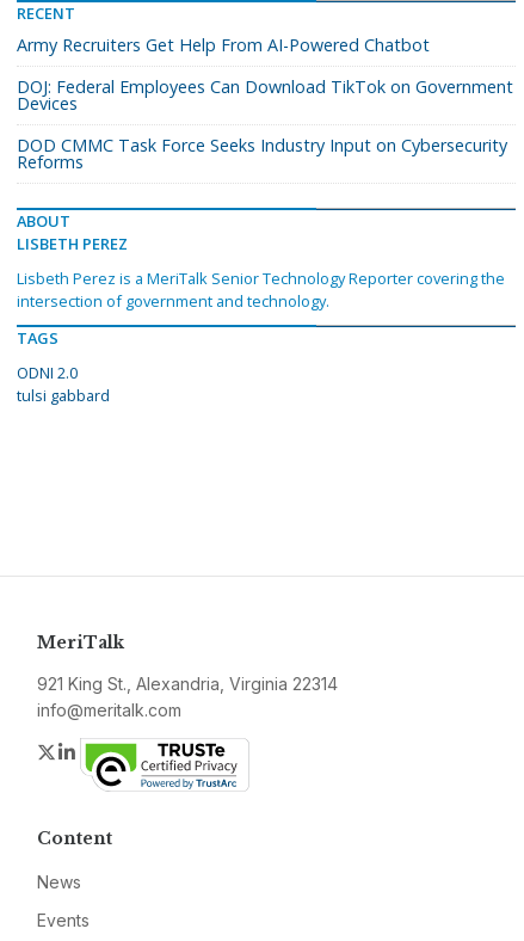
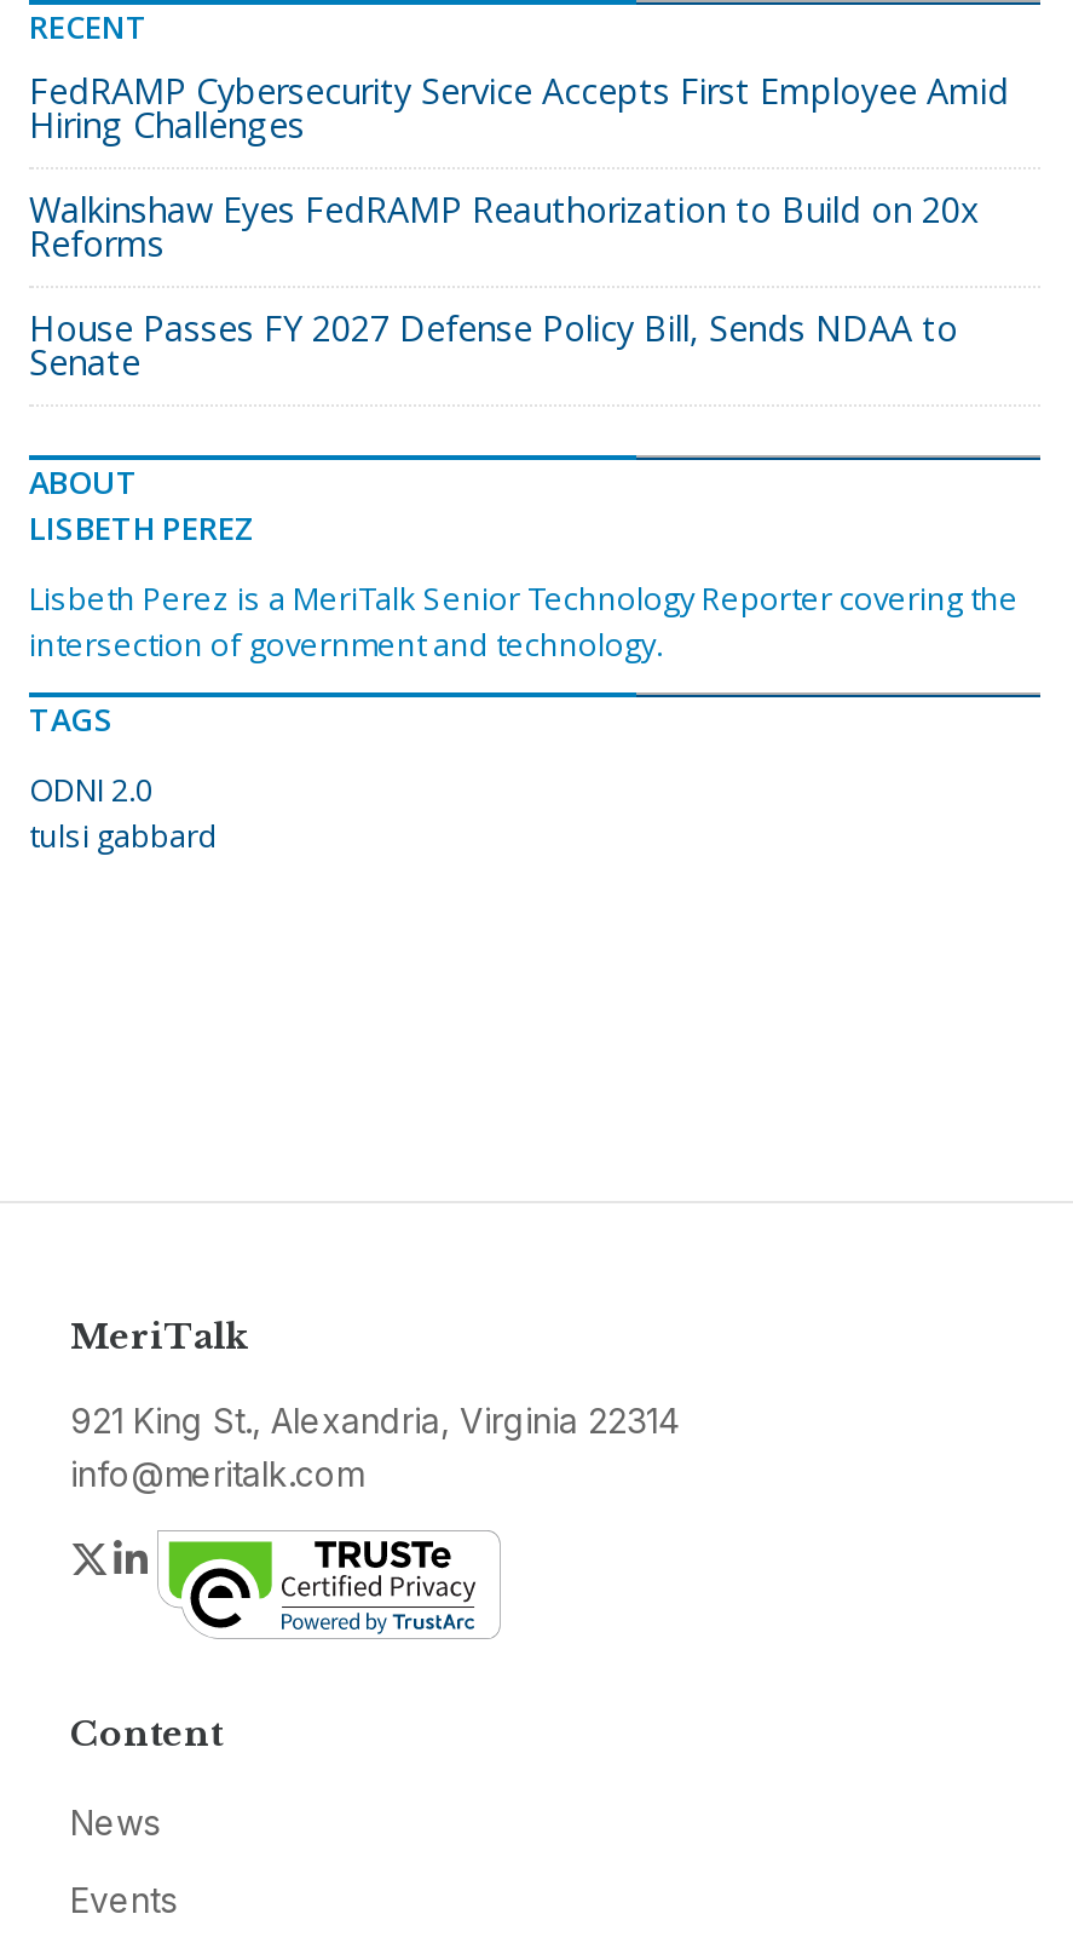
[17,34,513,157] Army Recruiters Get Help From AI-Powered Chatbot | DOJ: Federal Employees Can Download TikTok on Government | Devices | DOD CMMC Task Force Seeks Industry Input on Cybersecurity -> [29,68,1009,233] FedRAMP Cybersecurity Service Accepts First Employee Amid | Hiring Challenges | Walkinshaw Eyes FedRAMP Reauthorization to Build on 20x
moved [17,151,84,173] -> [29,221,165,267]: Reforms
none -> [29,305,958,385] House Passes FY 2027 Defense Policy Bill, Sends NDAA to | Senate

